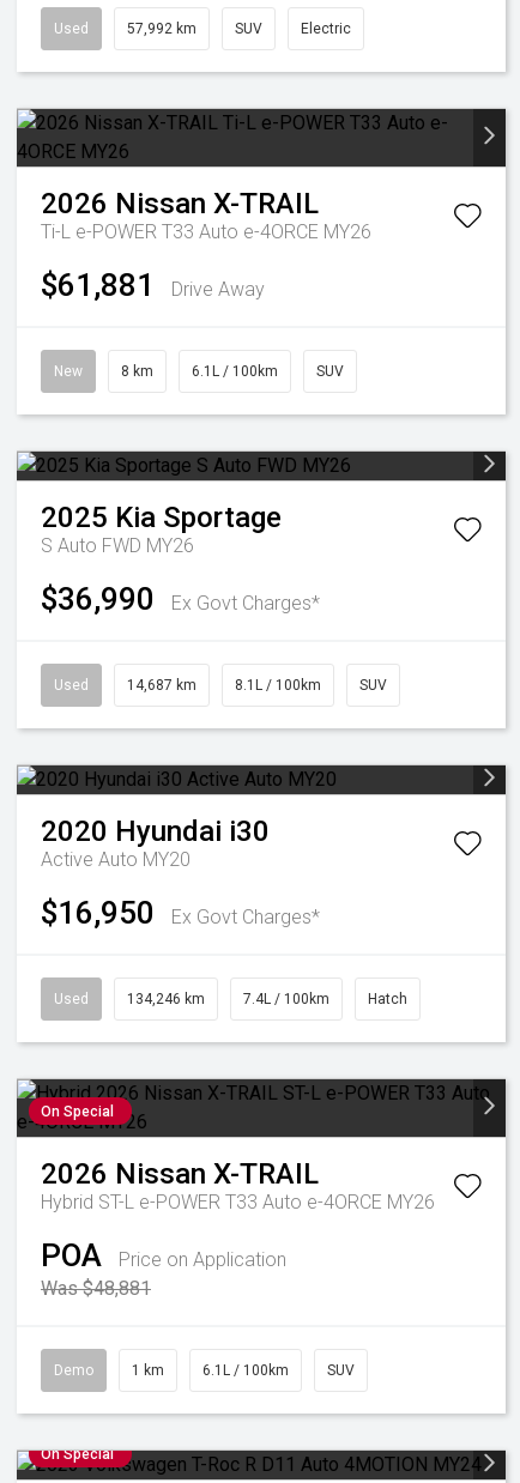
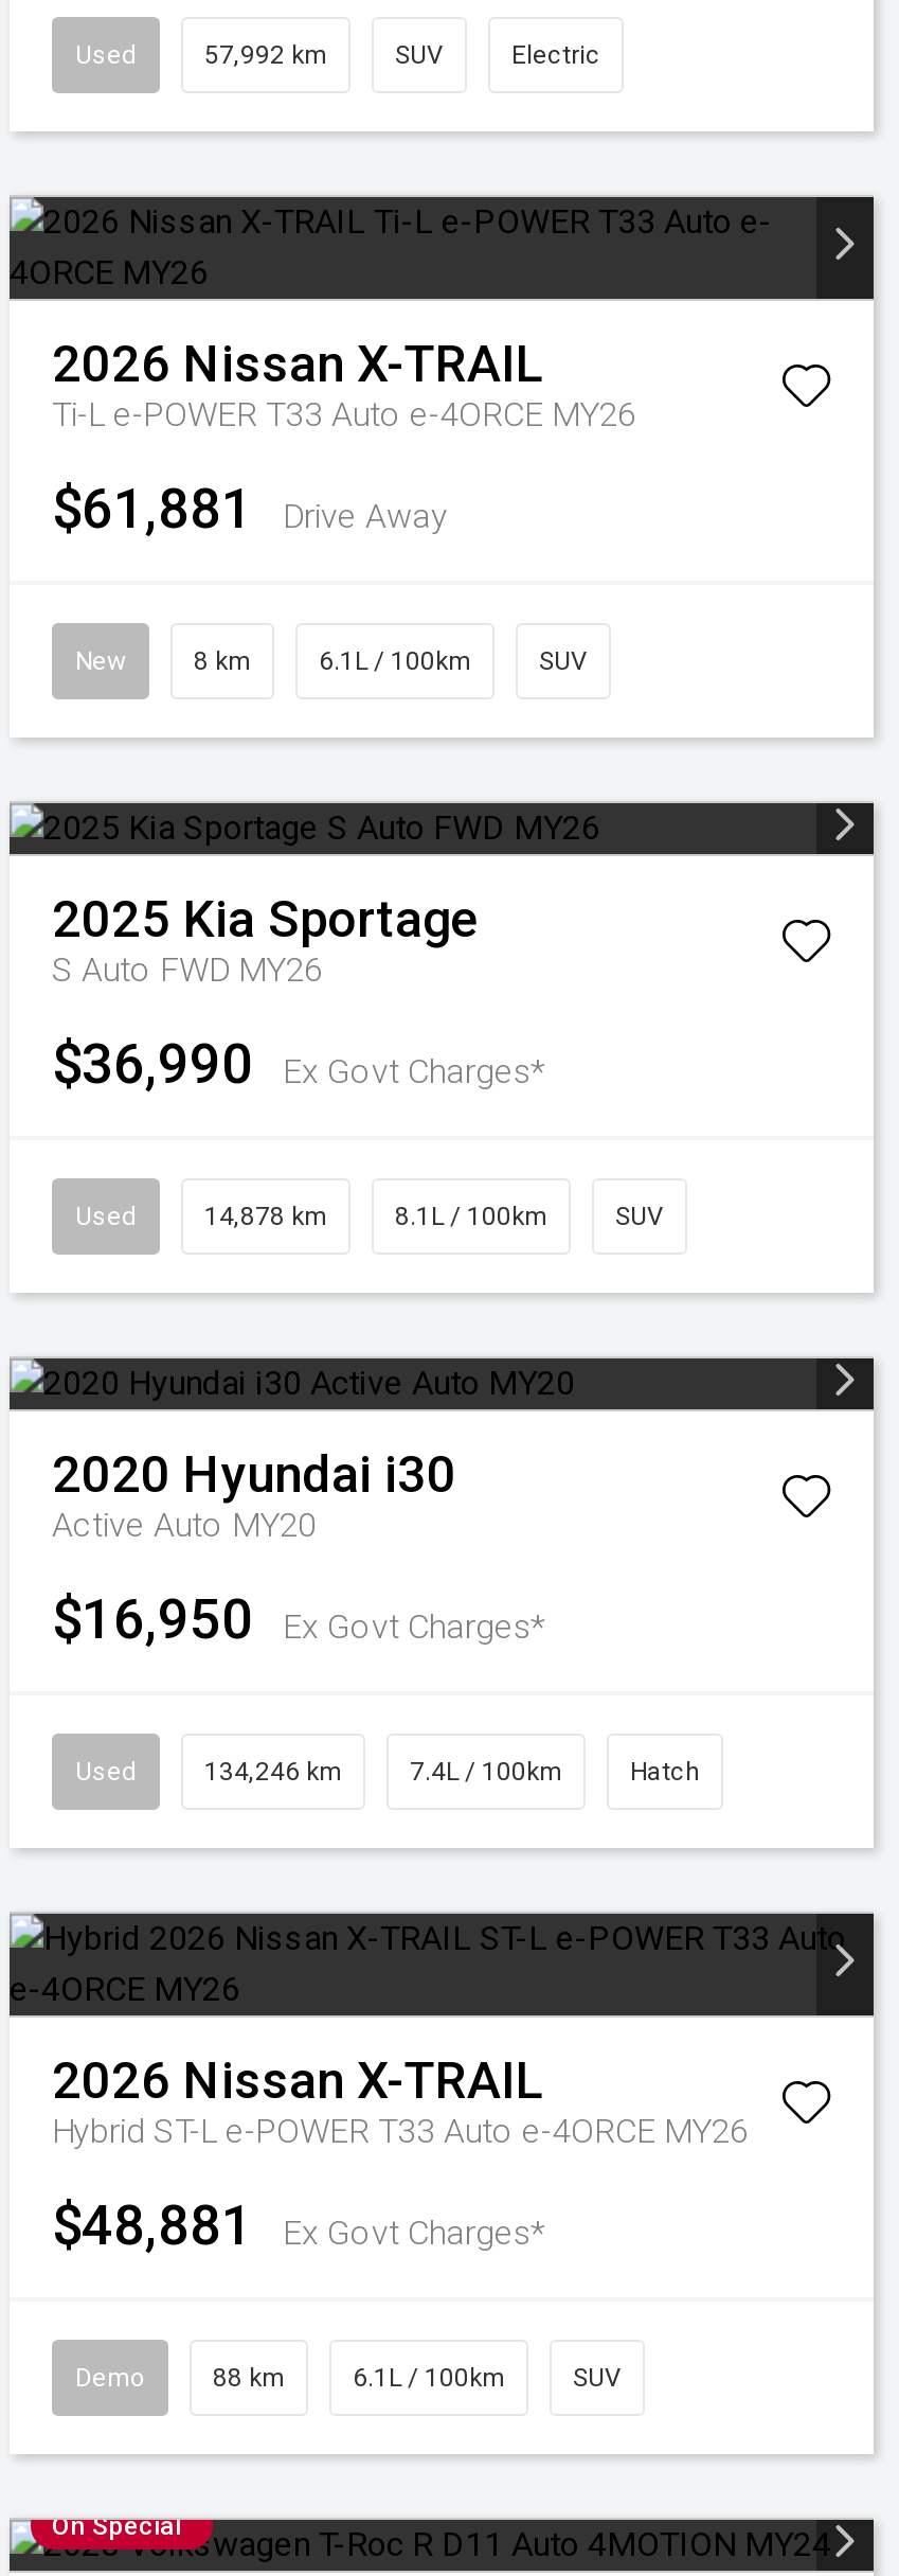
[127,677,196,694] 14,687 km -> [204,1202,327,1232] 14,878 km
[41,1103,114,1120] On Special -> none
[41,1238,286,1300] POA | Price on Application | Was $48,881 -> [52,2194,545,2257] $48,881 | Ex Govt Charges*
[132,1362,164,1379] 1 km -> [213,2363,285,2393] 88 km

